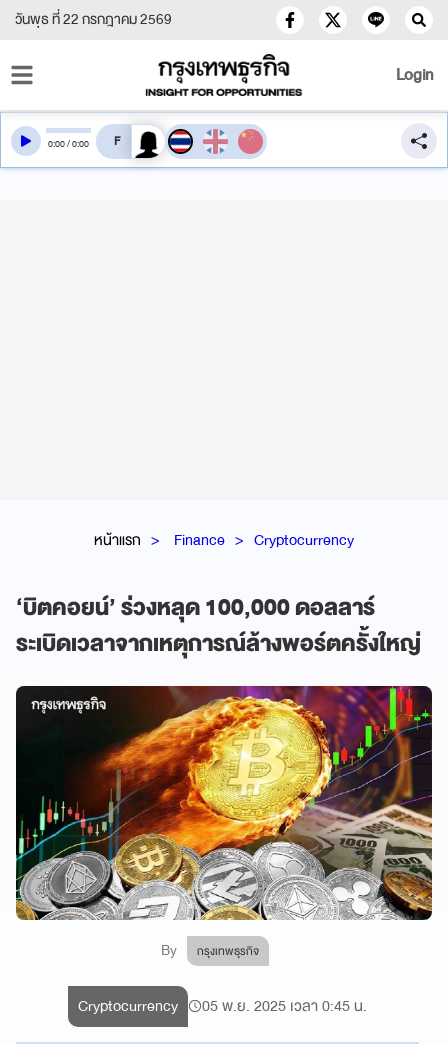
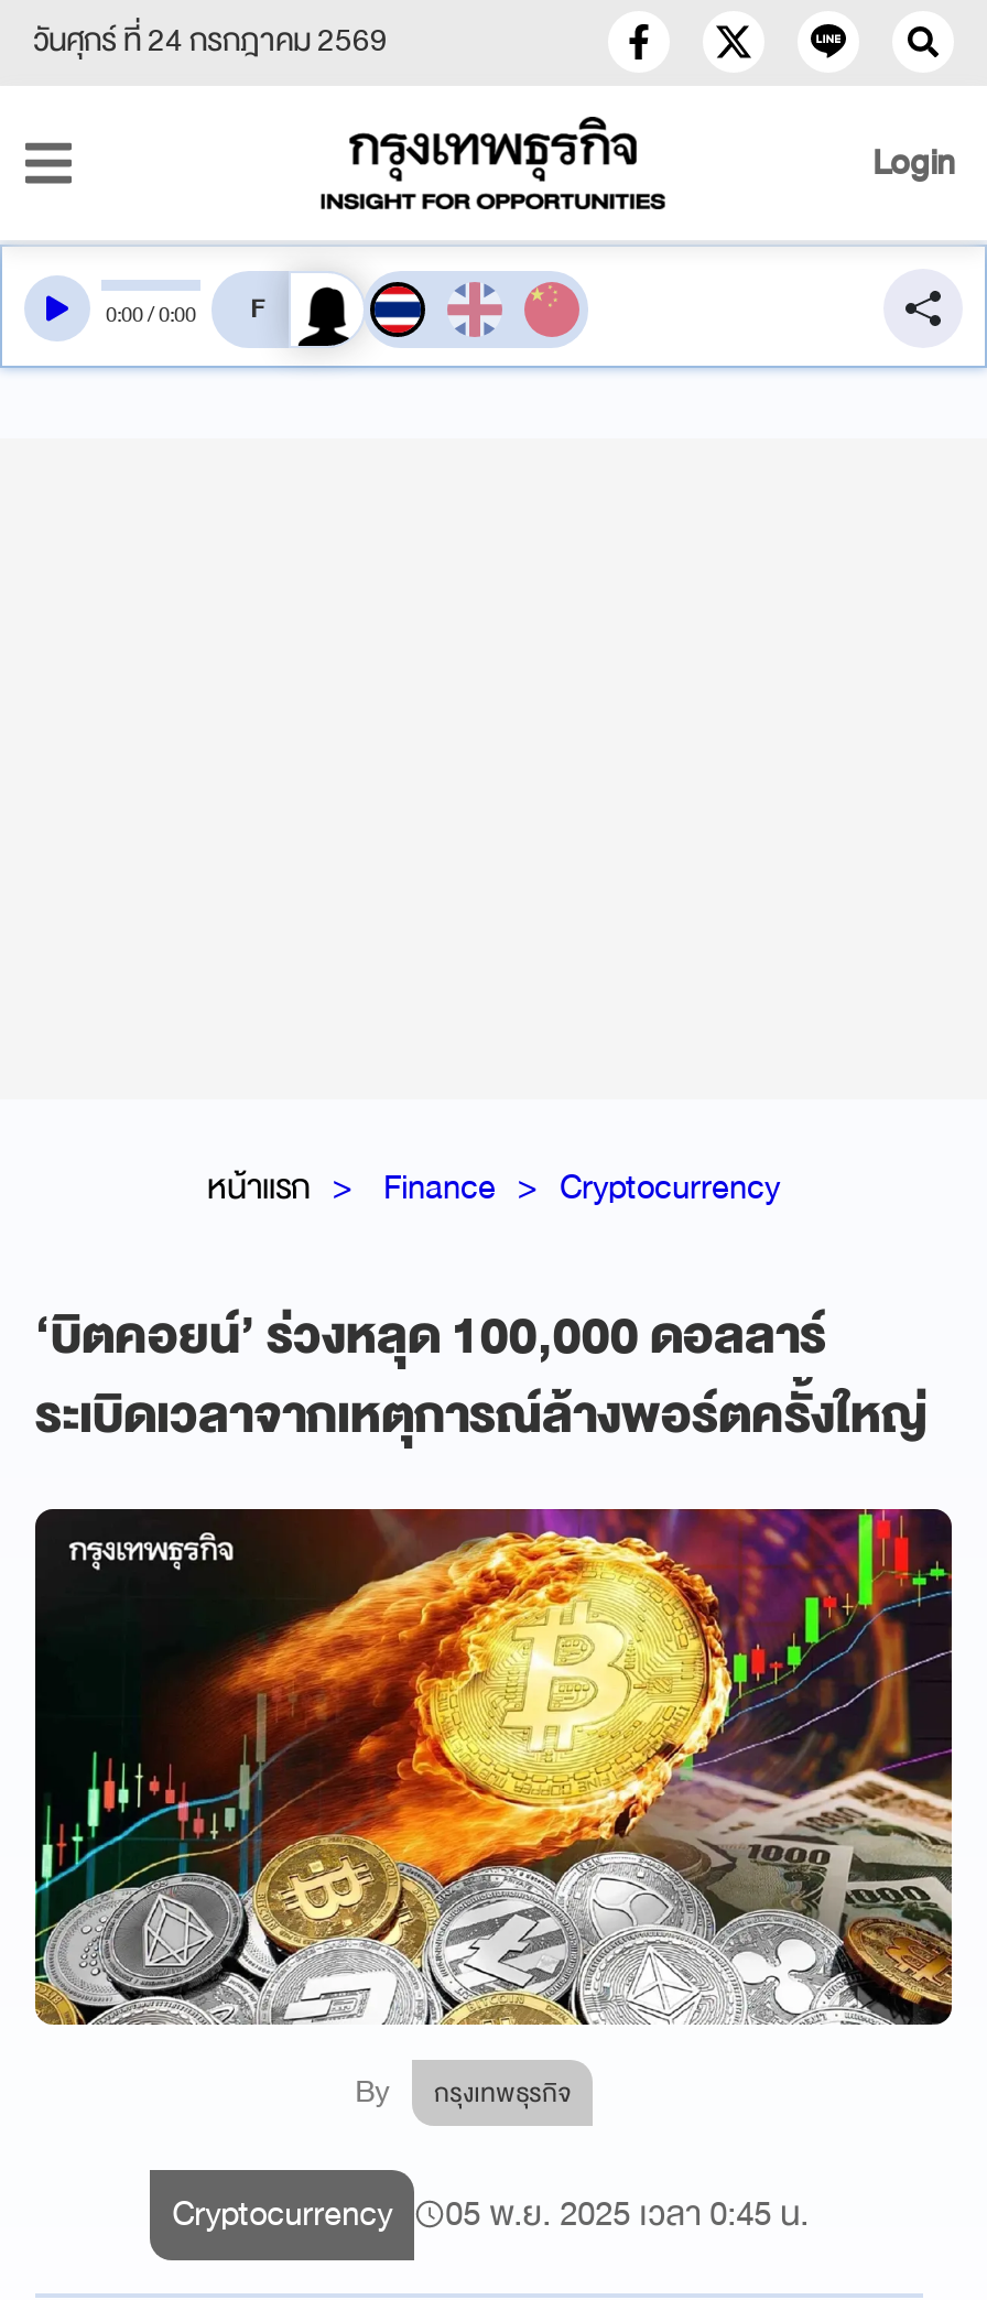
[15,7,172,32] วันพุธ ที่ 22 กรกฎาคม 2569 -> [33,13,388,68] วันศุกร์ ที่ 24 กรกฎาคม 2569

